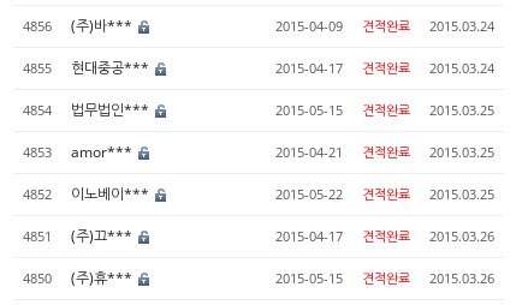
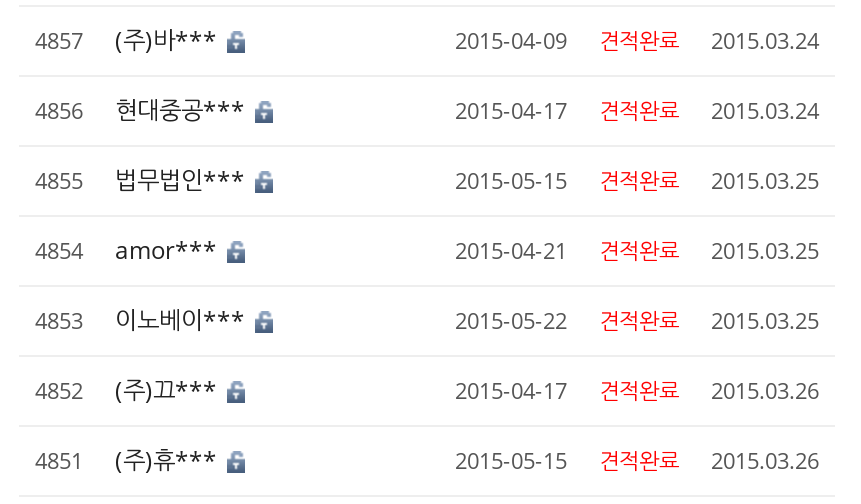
[23,16,136,36] 4856 (주)바*** -> [35,23,223,57] 4857 (주)바***
[23,58,153,78] 4855 현대중공*** -> [35,93,251,127] 4856 현대중공***
[23,100,153,120] 4854 법무법인*** -> [35,163,251,197] 4855 법무법인***
[23,142,136,162] 4853 amor*** -> [35,233,223,267] 4854 amor***
[23,184,153,204] 4852 이노베이*** -> [35,303,251,337] 4853 이노베이***
[23,227,52,245] 4851 -> [35,375,83,405] 4852
[23,268,136,288] 4850 (주)휴*** -> [35,443,223,477] 4851 (주)휴***

